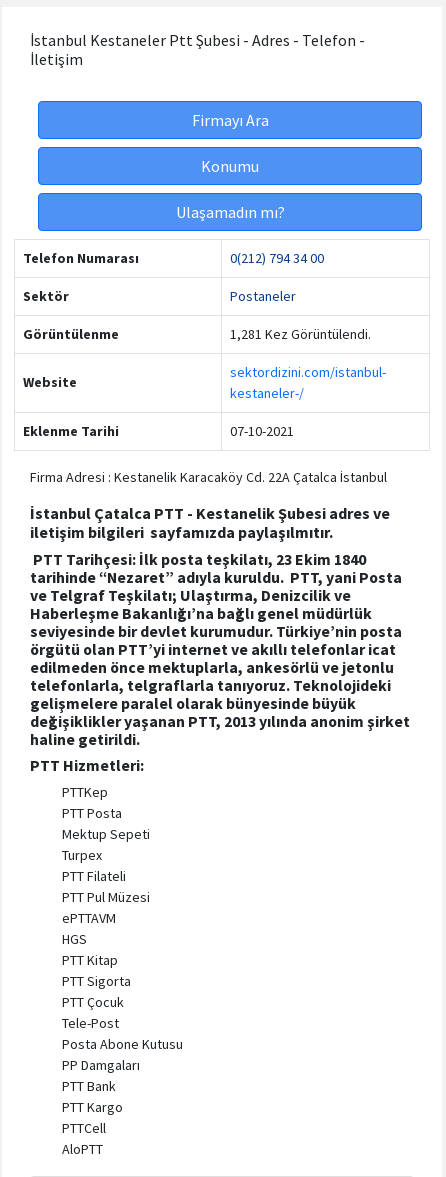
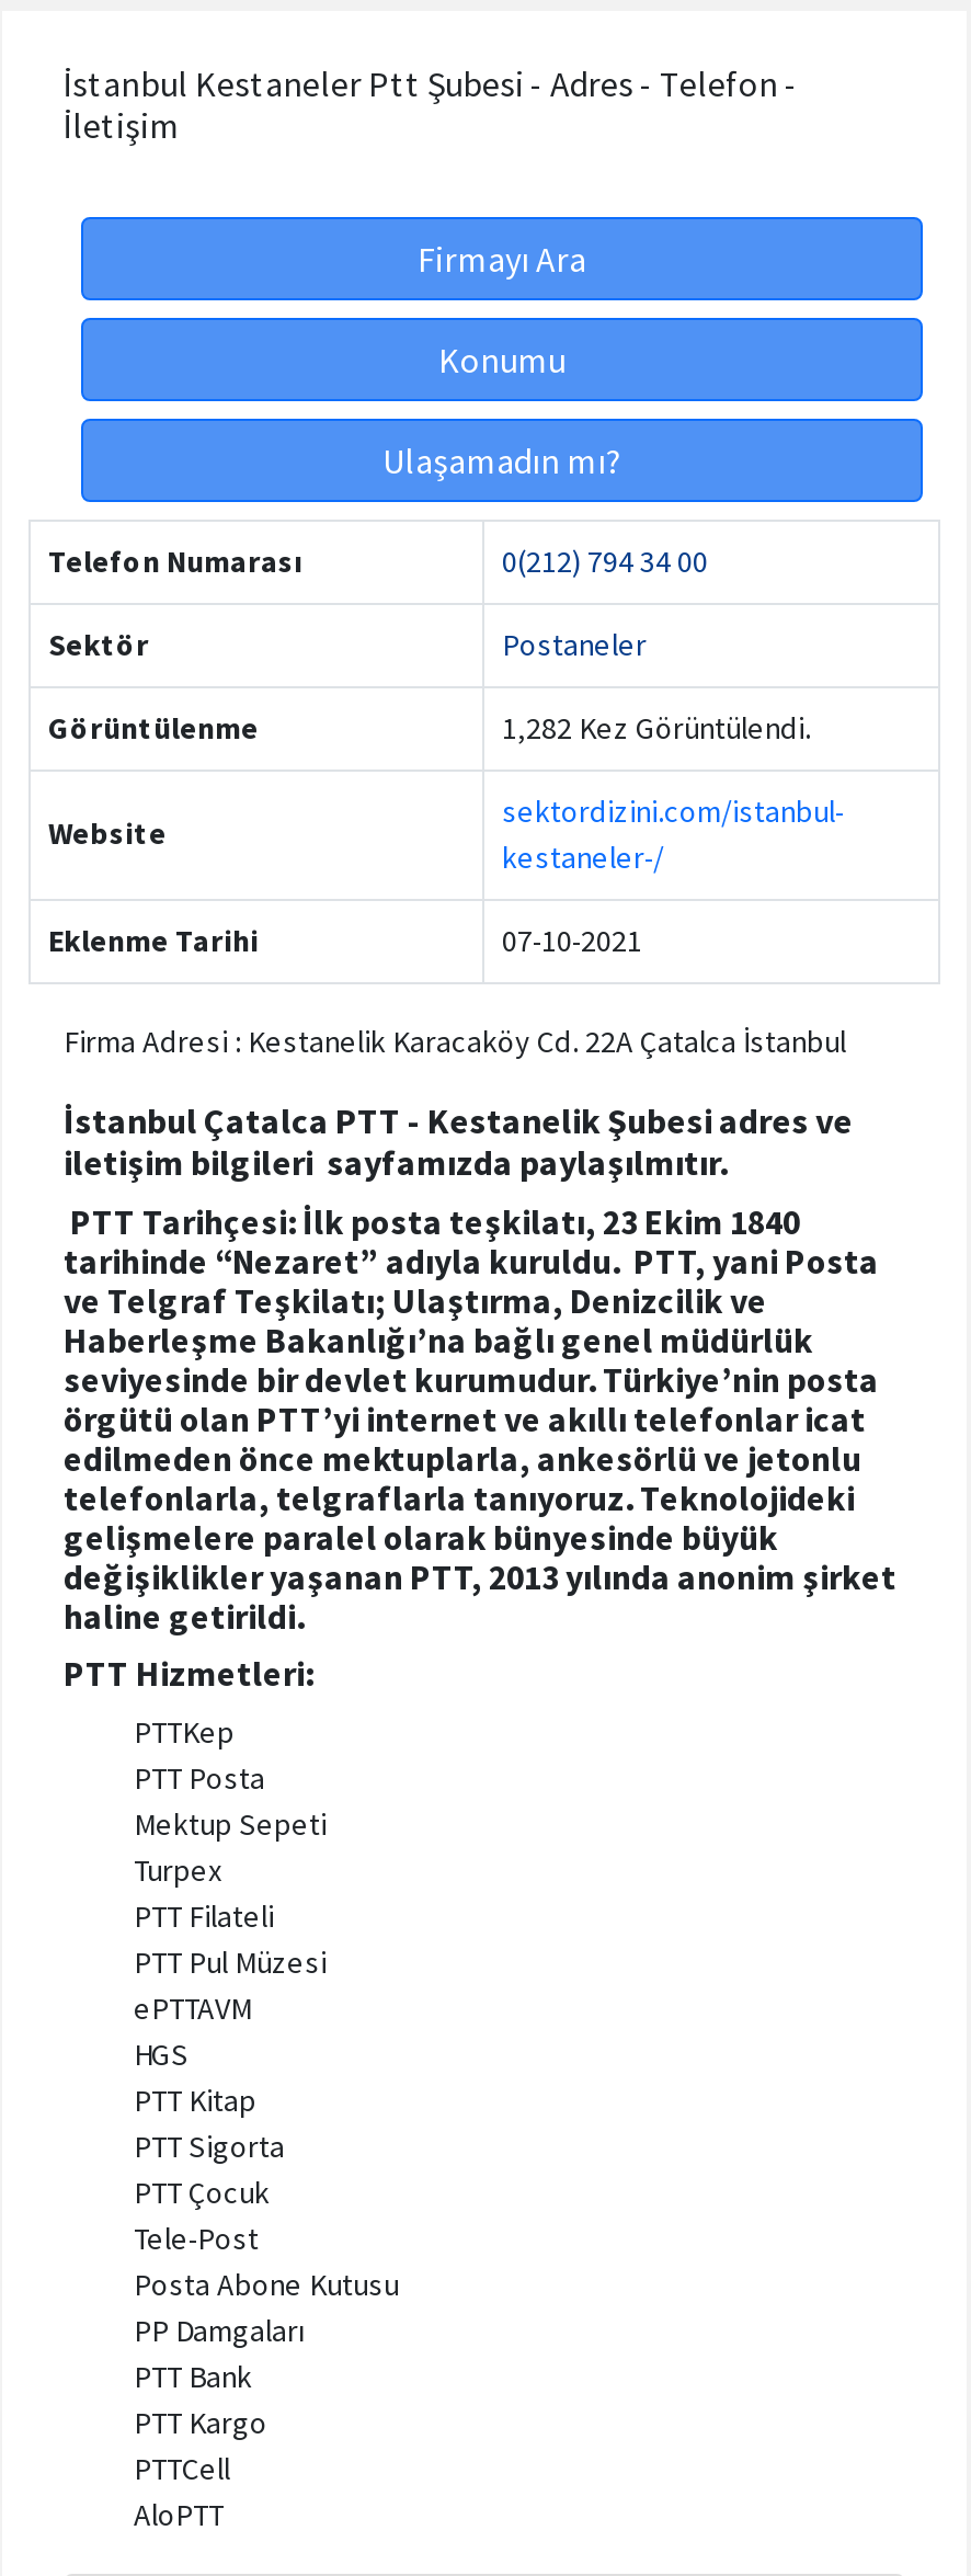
[230,325,371,343] 1,281 Kez Görüntülendi. -> [502,708,811,748] 1,282 Kez Görüntülendi.

